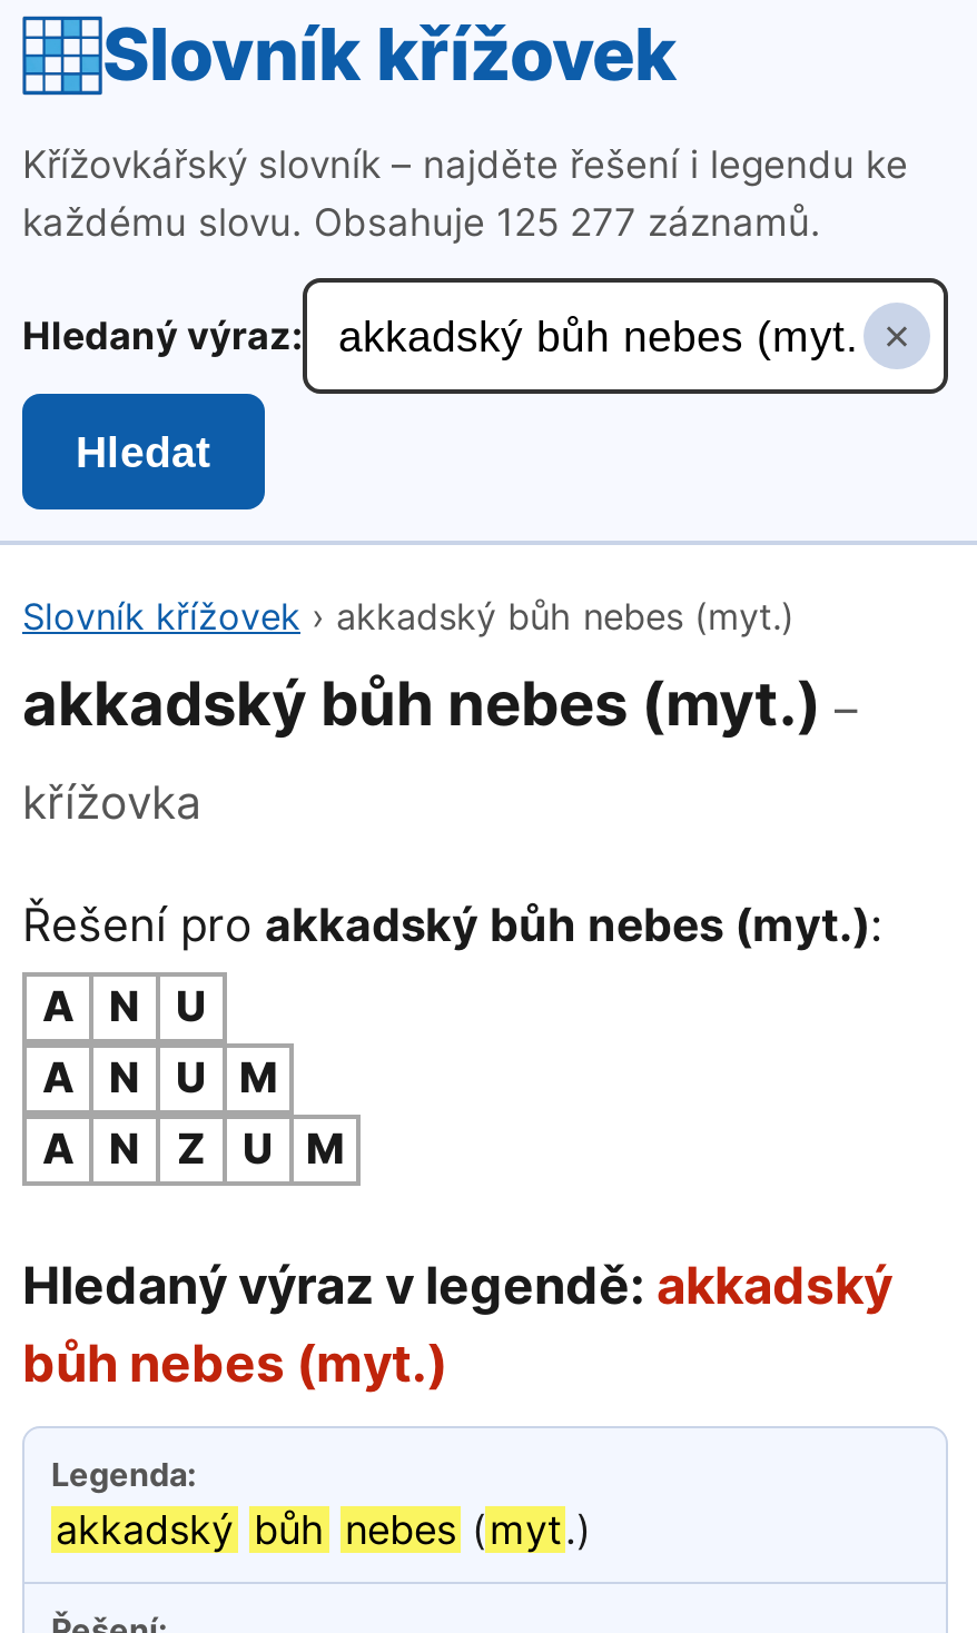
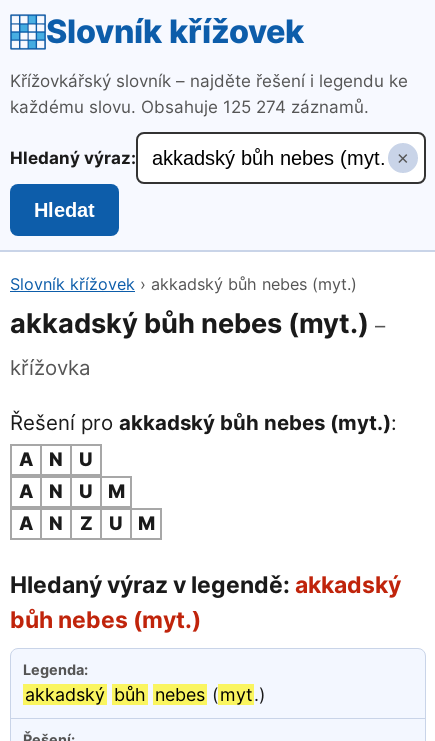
[22,200,821,245] každému slovu. Obsahuje 125 277 záznamů. -> [10,97,369,117] každému slovu. Obsahuje 125 274 záznamů.

